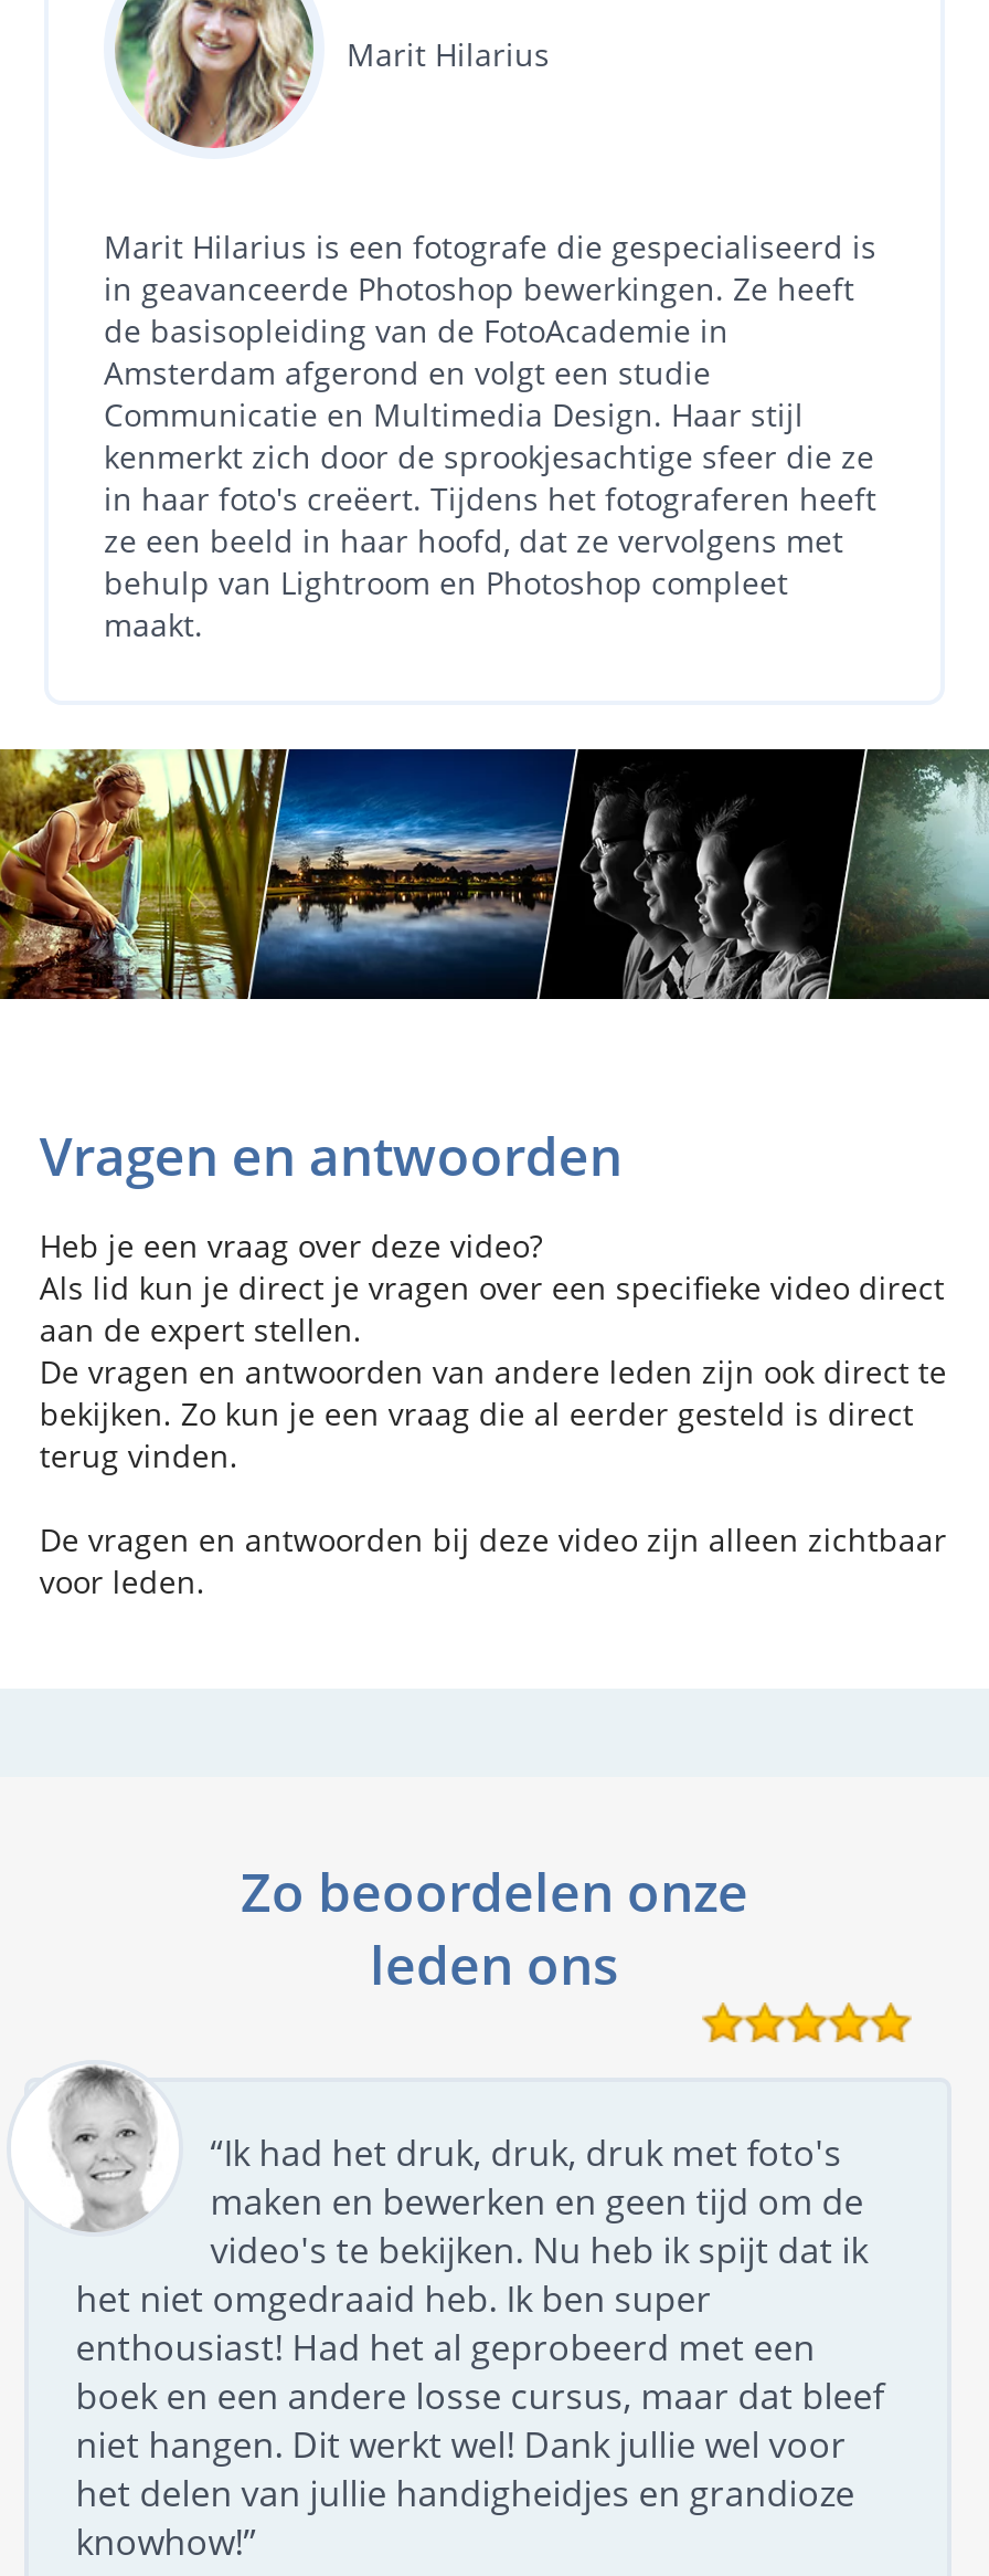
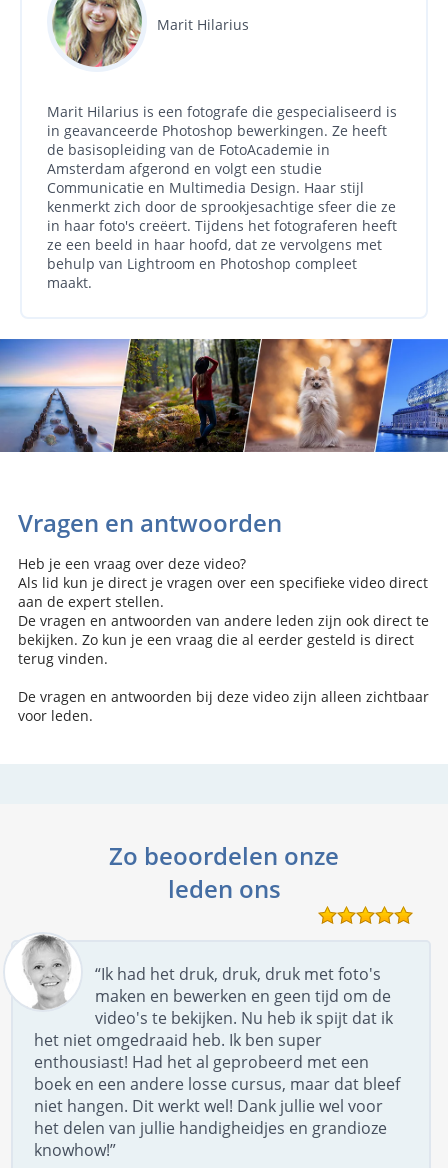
[7,747,982,1001] [image] -> [3,338,445,453] [image]

